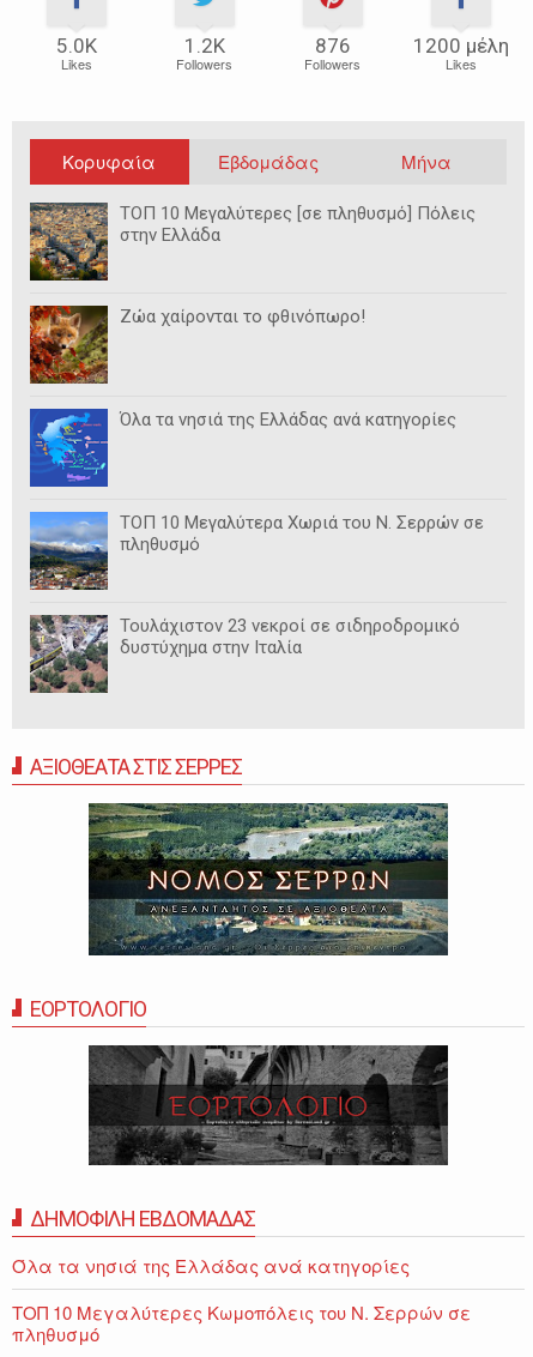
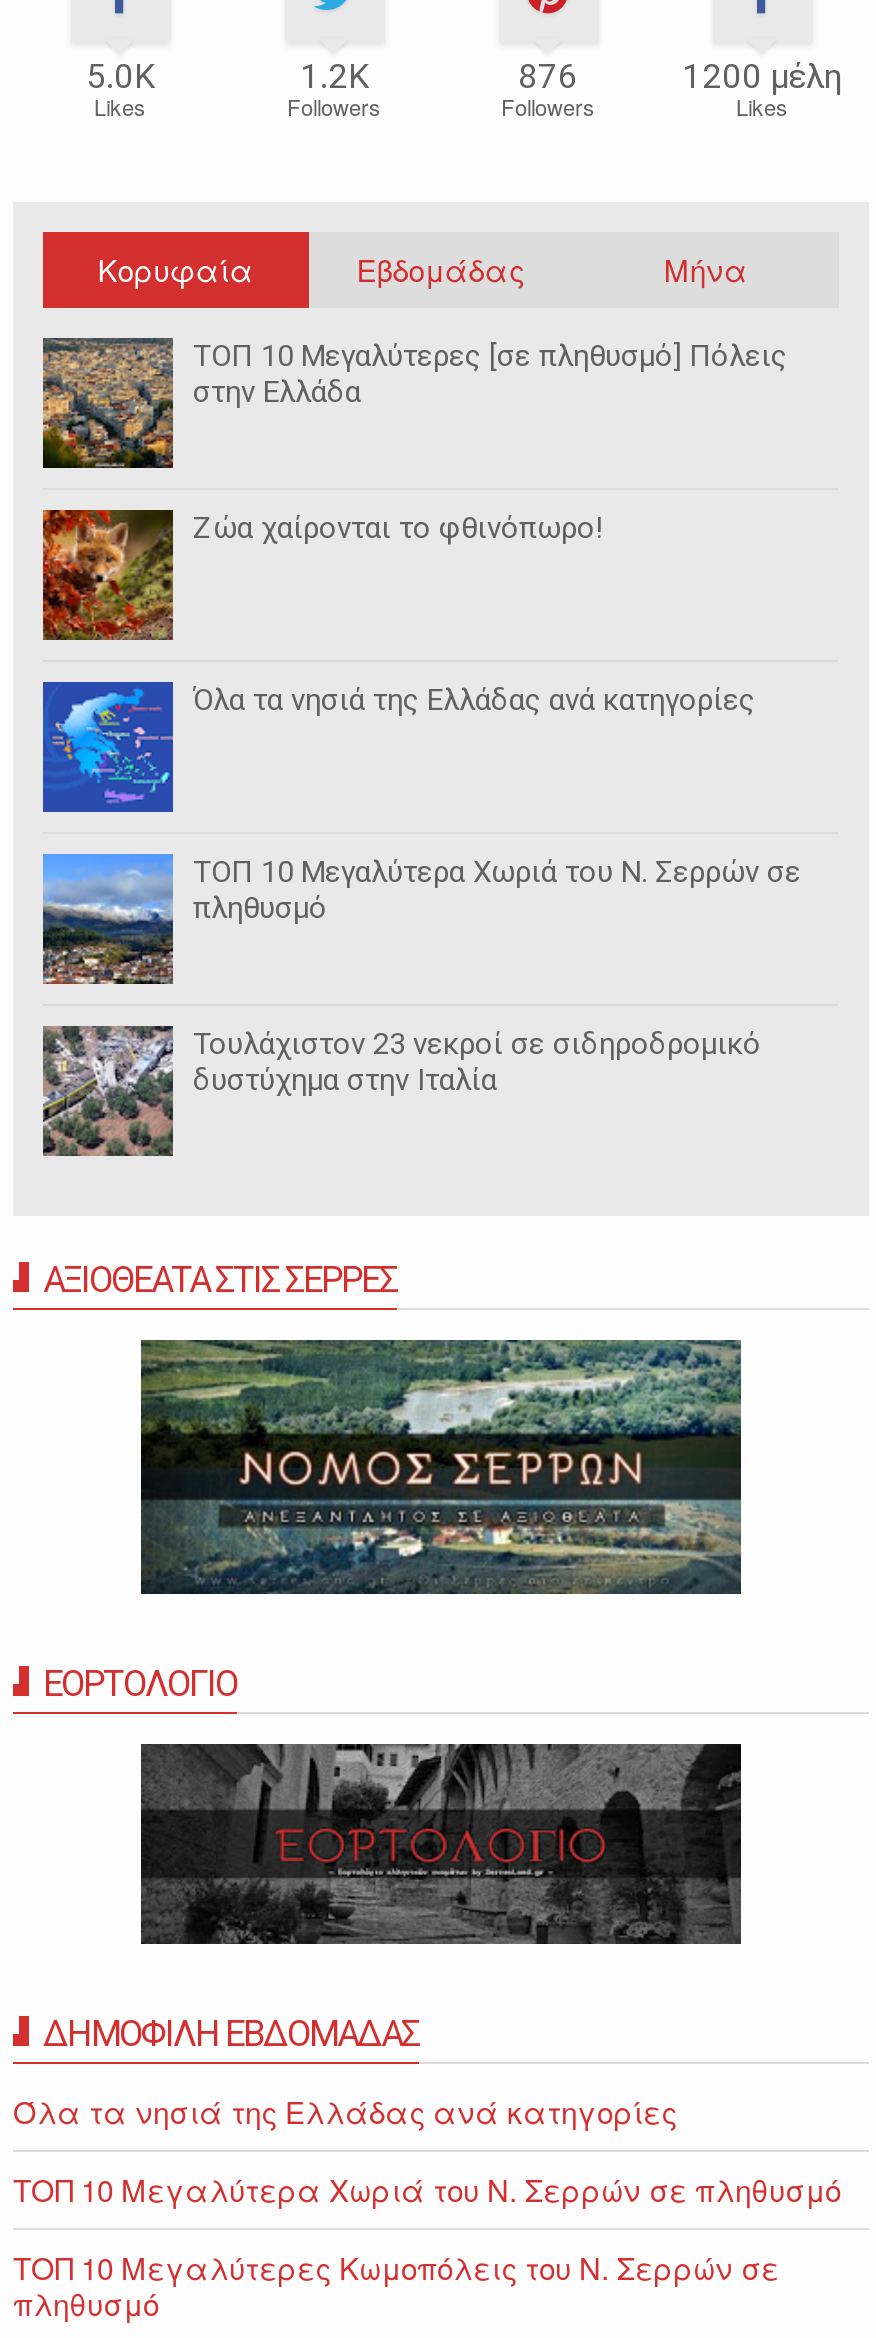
none -> [13,2167,841,2209] ΤΟΠ 10 Μεγαλύτερα Χωριά του Ν. Σερρών σε πληθυσμό

